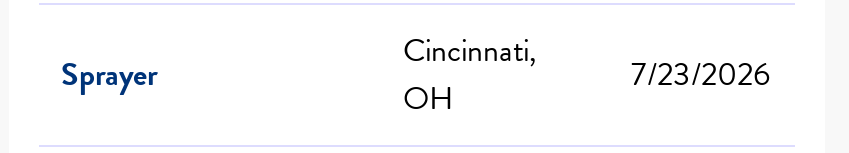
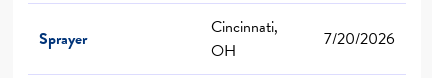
[403,26,771,98] Cincinnati, 7/23/2026 -> [211,15,395,51] Cincinnati, 7/20/2026

